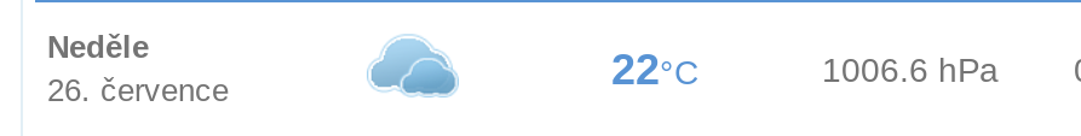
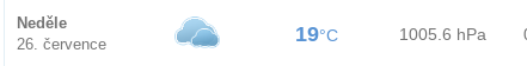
[611,46,698,94] 22°C -> [295,22,338,46] 19°C
[822,51,999,89] 1006.6 hPa -> [399,25,486,44] 1005.6 hPa

